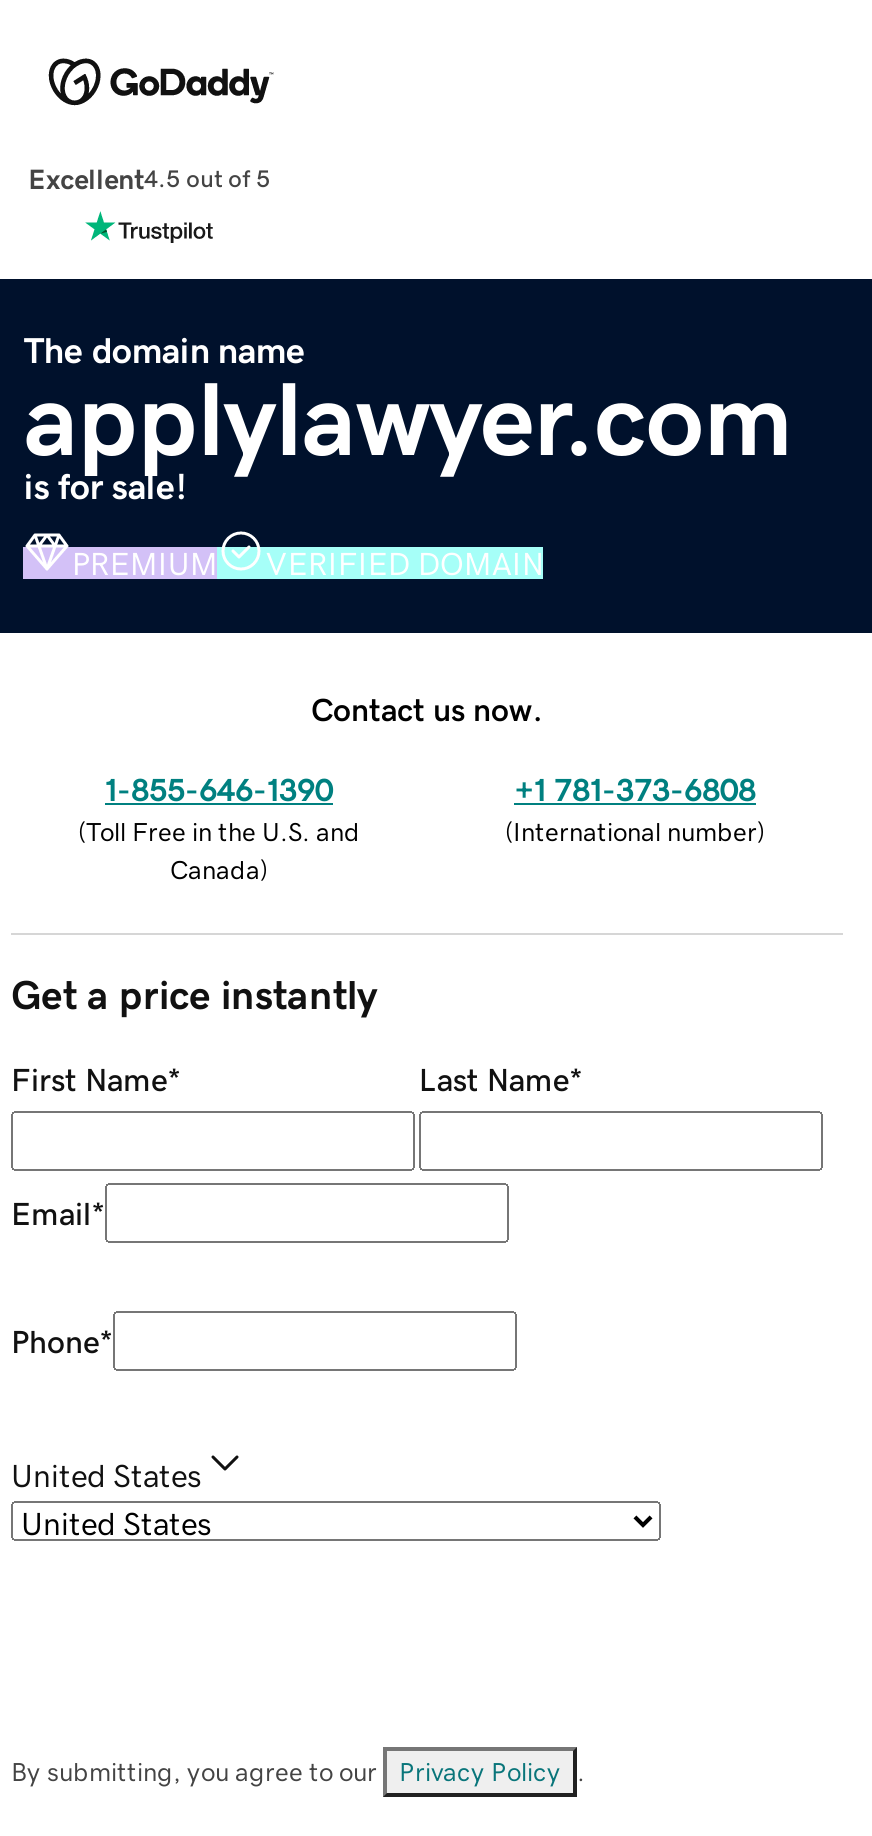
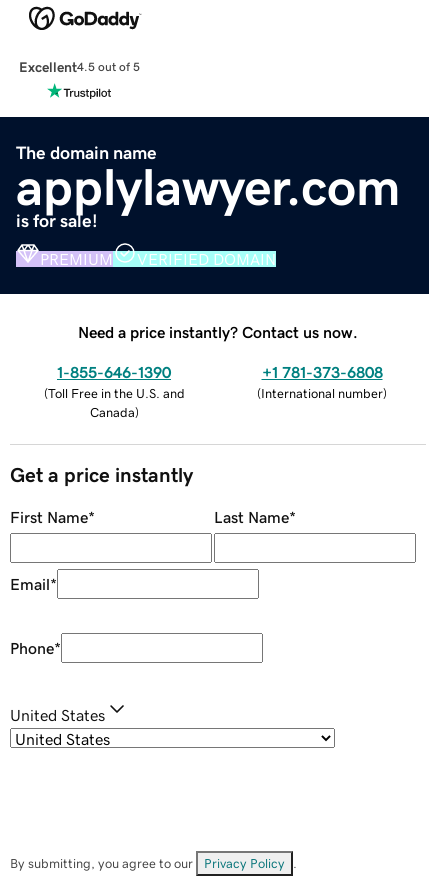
[311,692,543,724] Contact us now. -> [78,324,358,340] Need a price instantly? Contact us now.

